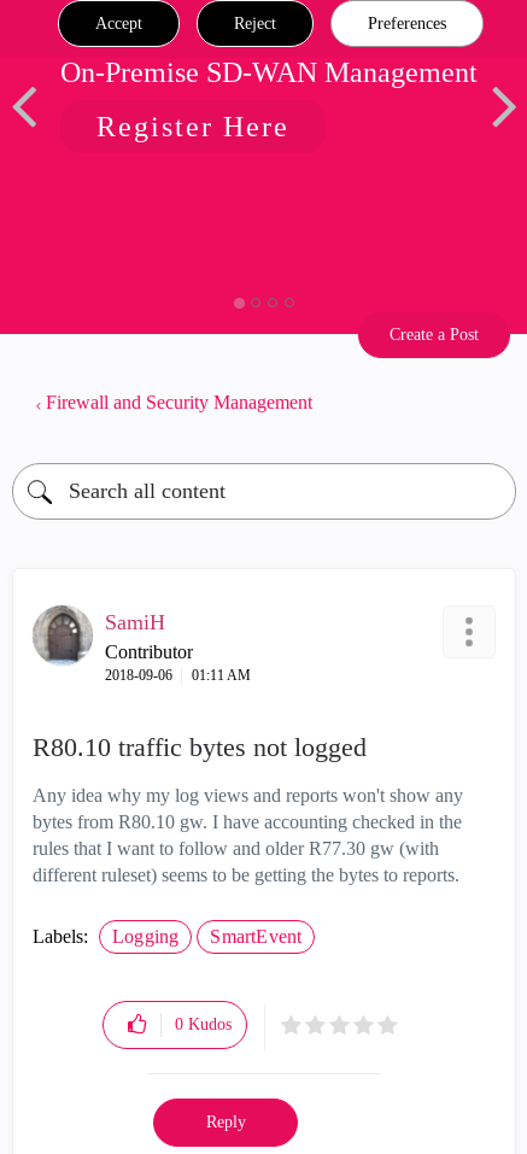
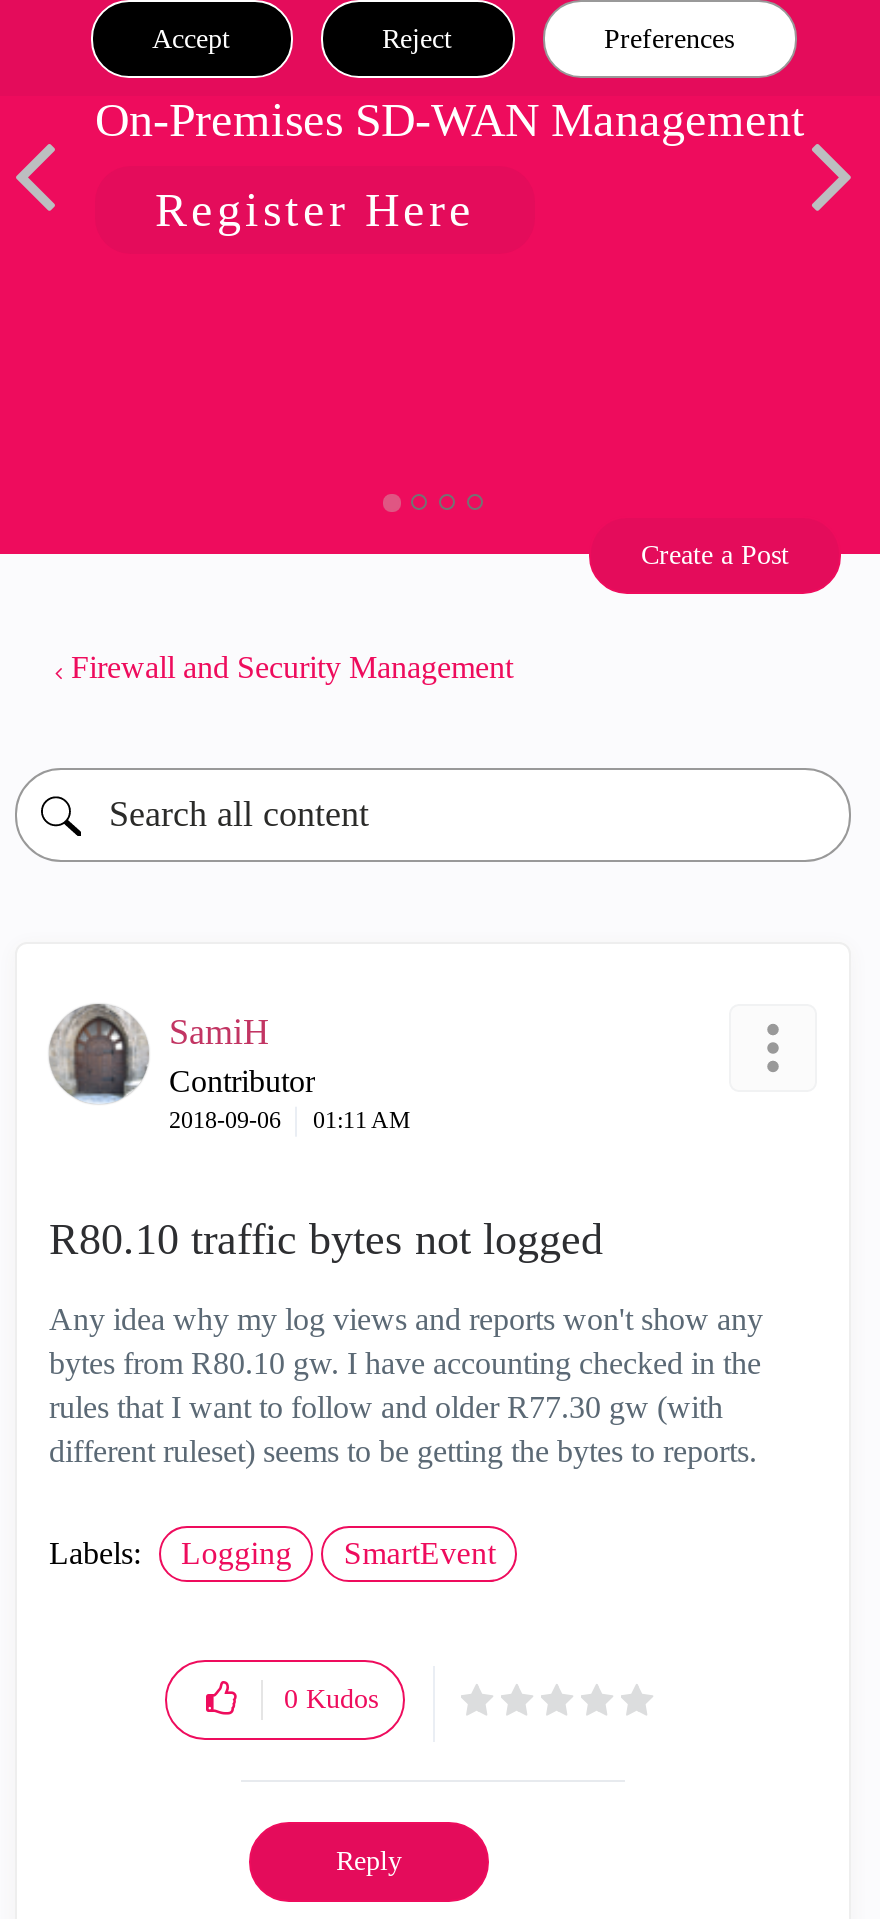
[60,57,478,88] On-Premise SD-WAN Management -> [95,94,805,146] On-Premises SD-WAN Management

